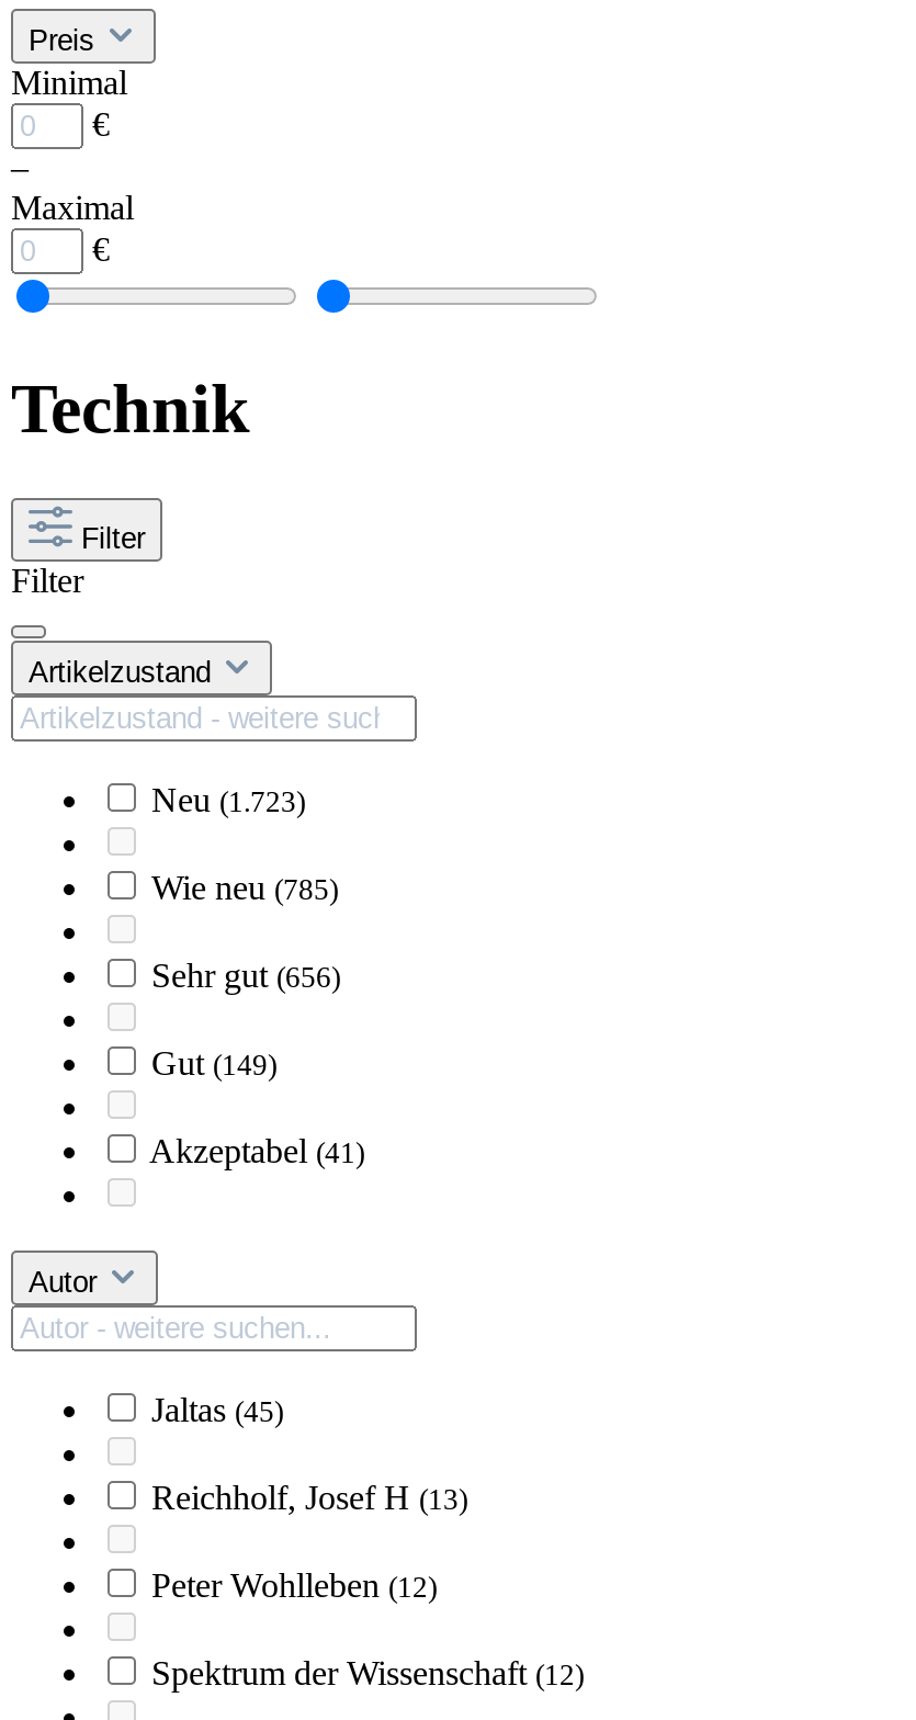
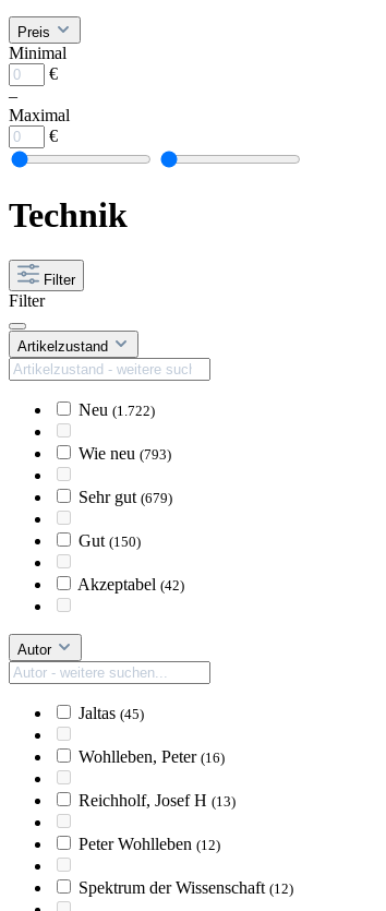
[151,781,305,818] Neu (1.723) -> [79,400,155,419] Neu (1.722)
[151,869,338,906] Wie neu (785) -> [79,444,171,462] Wie neu (793)
[151,956,340,994] Sehr gut (656) -> [79,488,172,506] Sehr gut (679)
[151,1044,276,1081] Gut (149) -> [79,531,141,550] Gut (150)
[149,1132,364,1169] Akzeptabel (41) -> [77,575,184,593] Akzeptabel (42)
none -> [79,747,225,766] Wohlleben, Peter (16)

